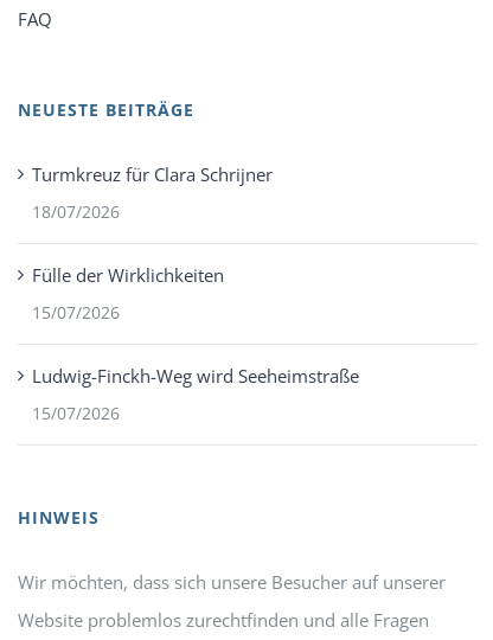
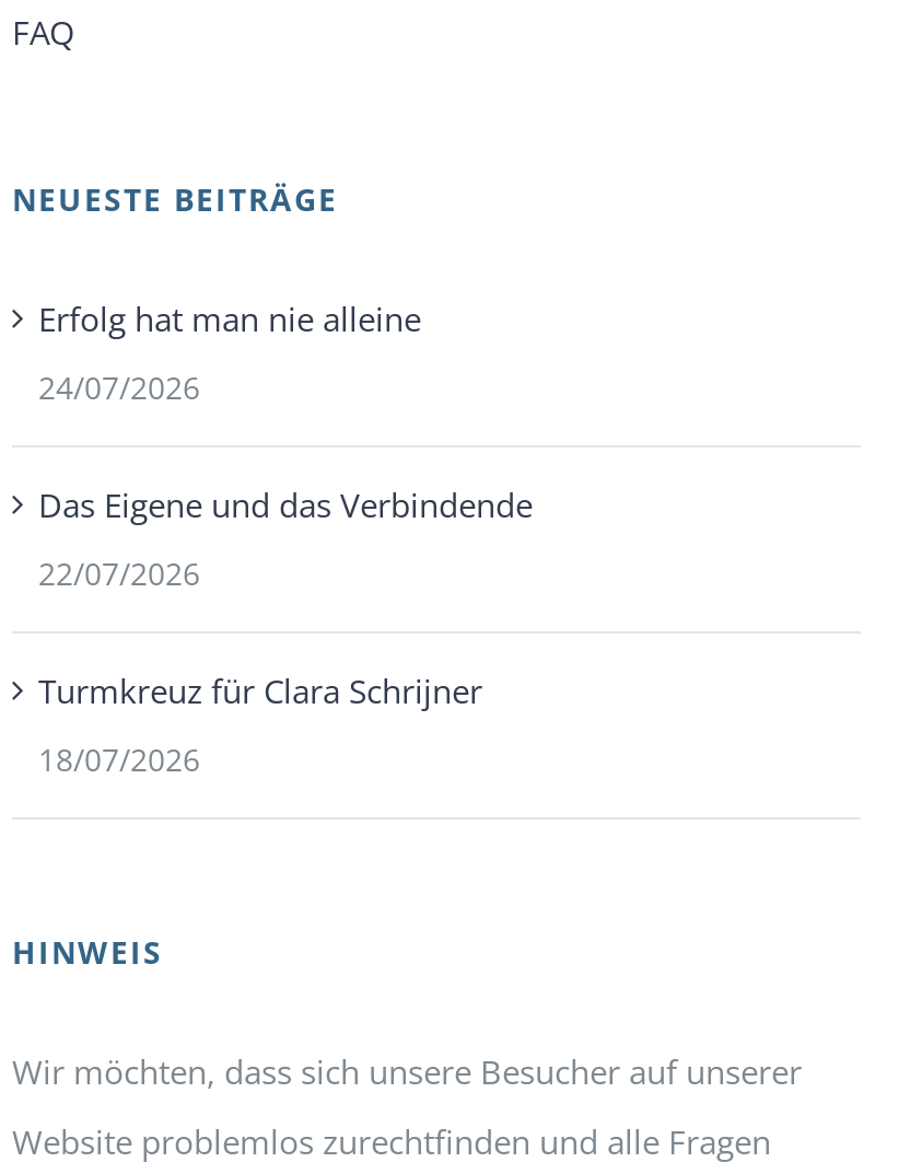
none -> [38,297,533,595] Erfolg hat man nie alleine | 24/07/2026 | Das Eigene und das Verbindende | 22/07/2026
moved [32,163,273,223] -> [38,669,482,781]: Turmkreuz für Clara Schrijner | 18/07/2026
[32,263,359,425] Fülle der Wirklichkeiten | 15/07/2026 | Ludwig-Finckh-Weg wird Seeheimstraße | 15/07/2026 -> none

